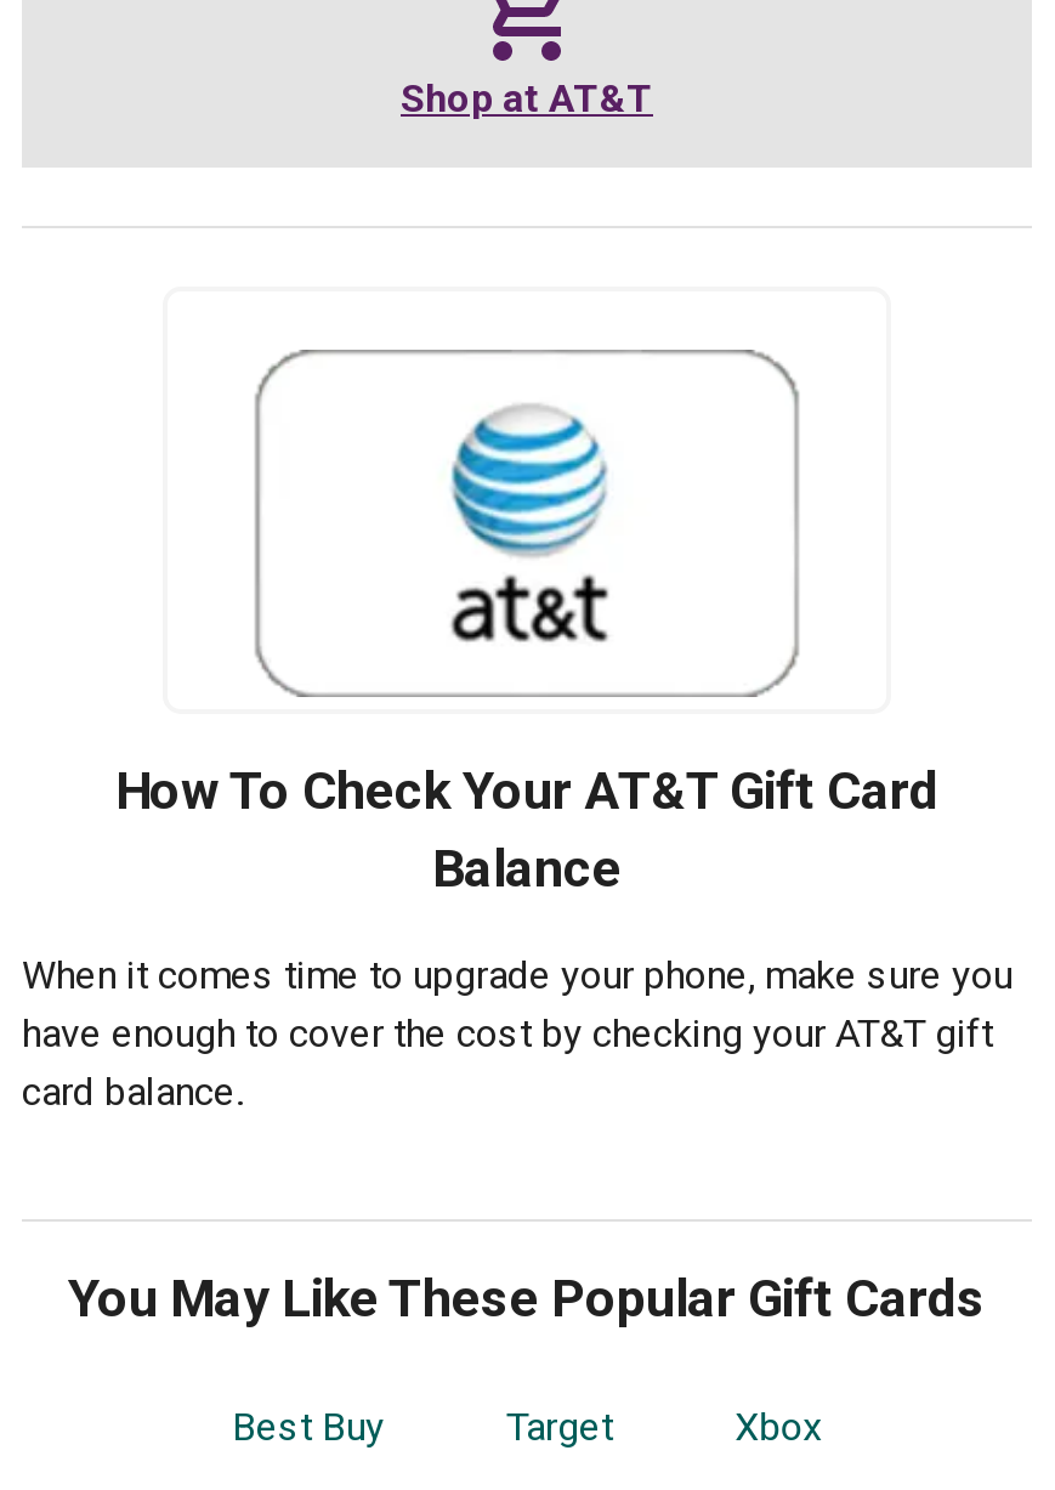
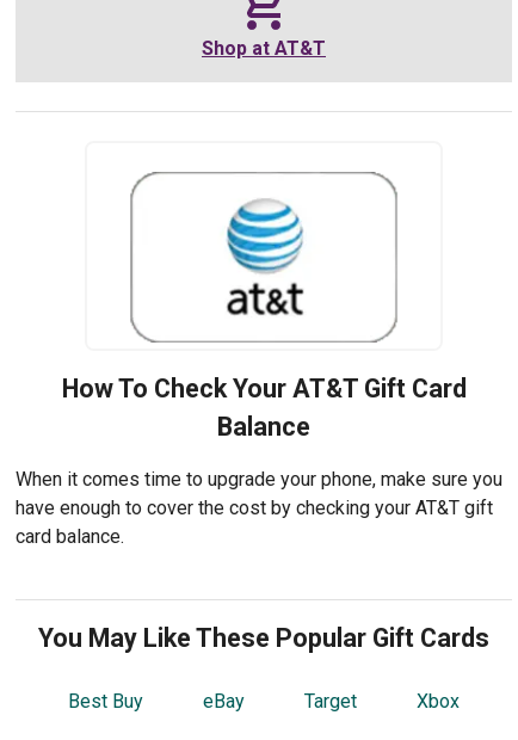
none -> [203,690,245,713] eBay

